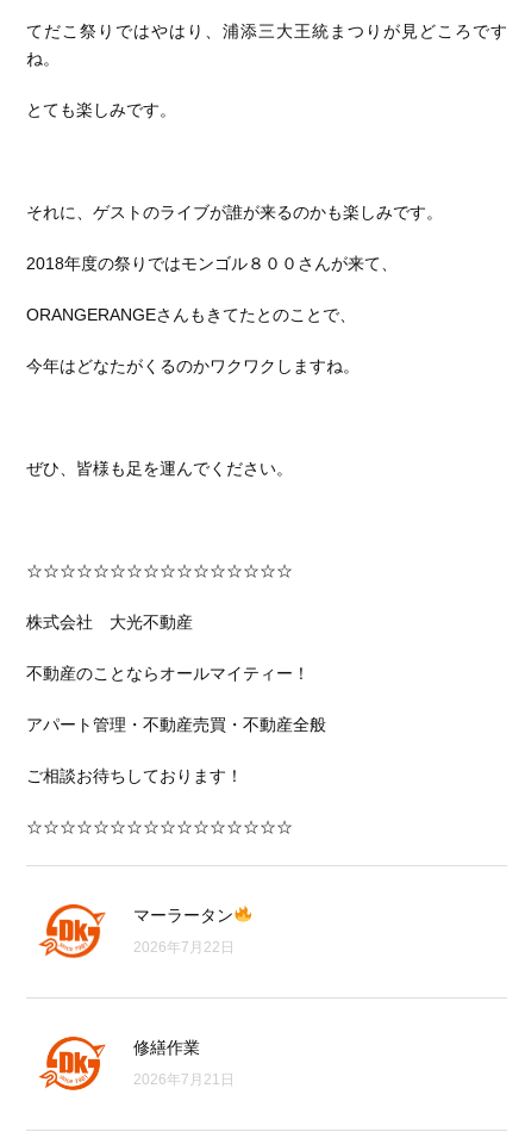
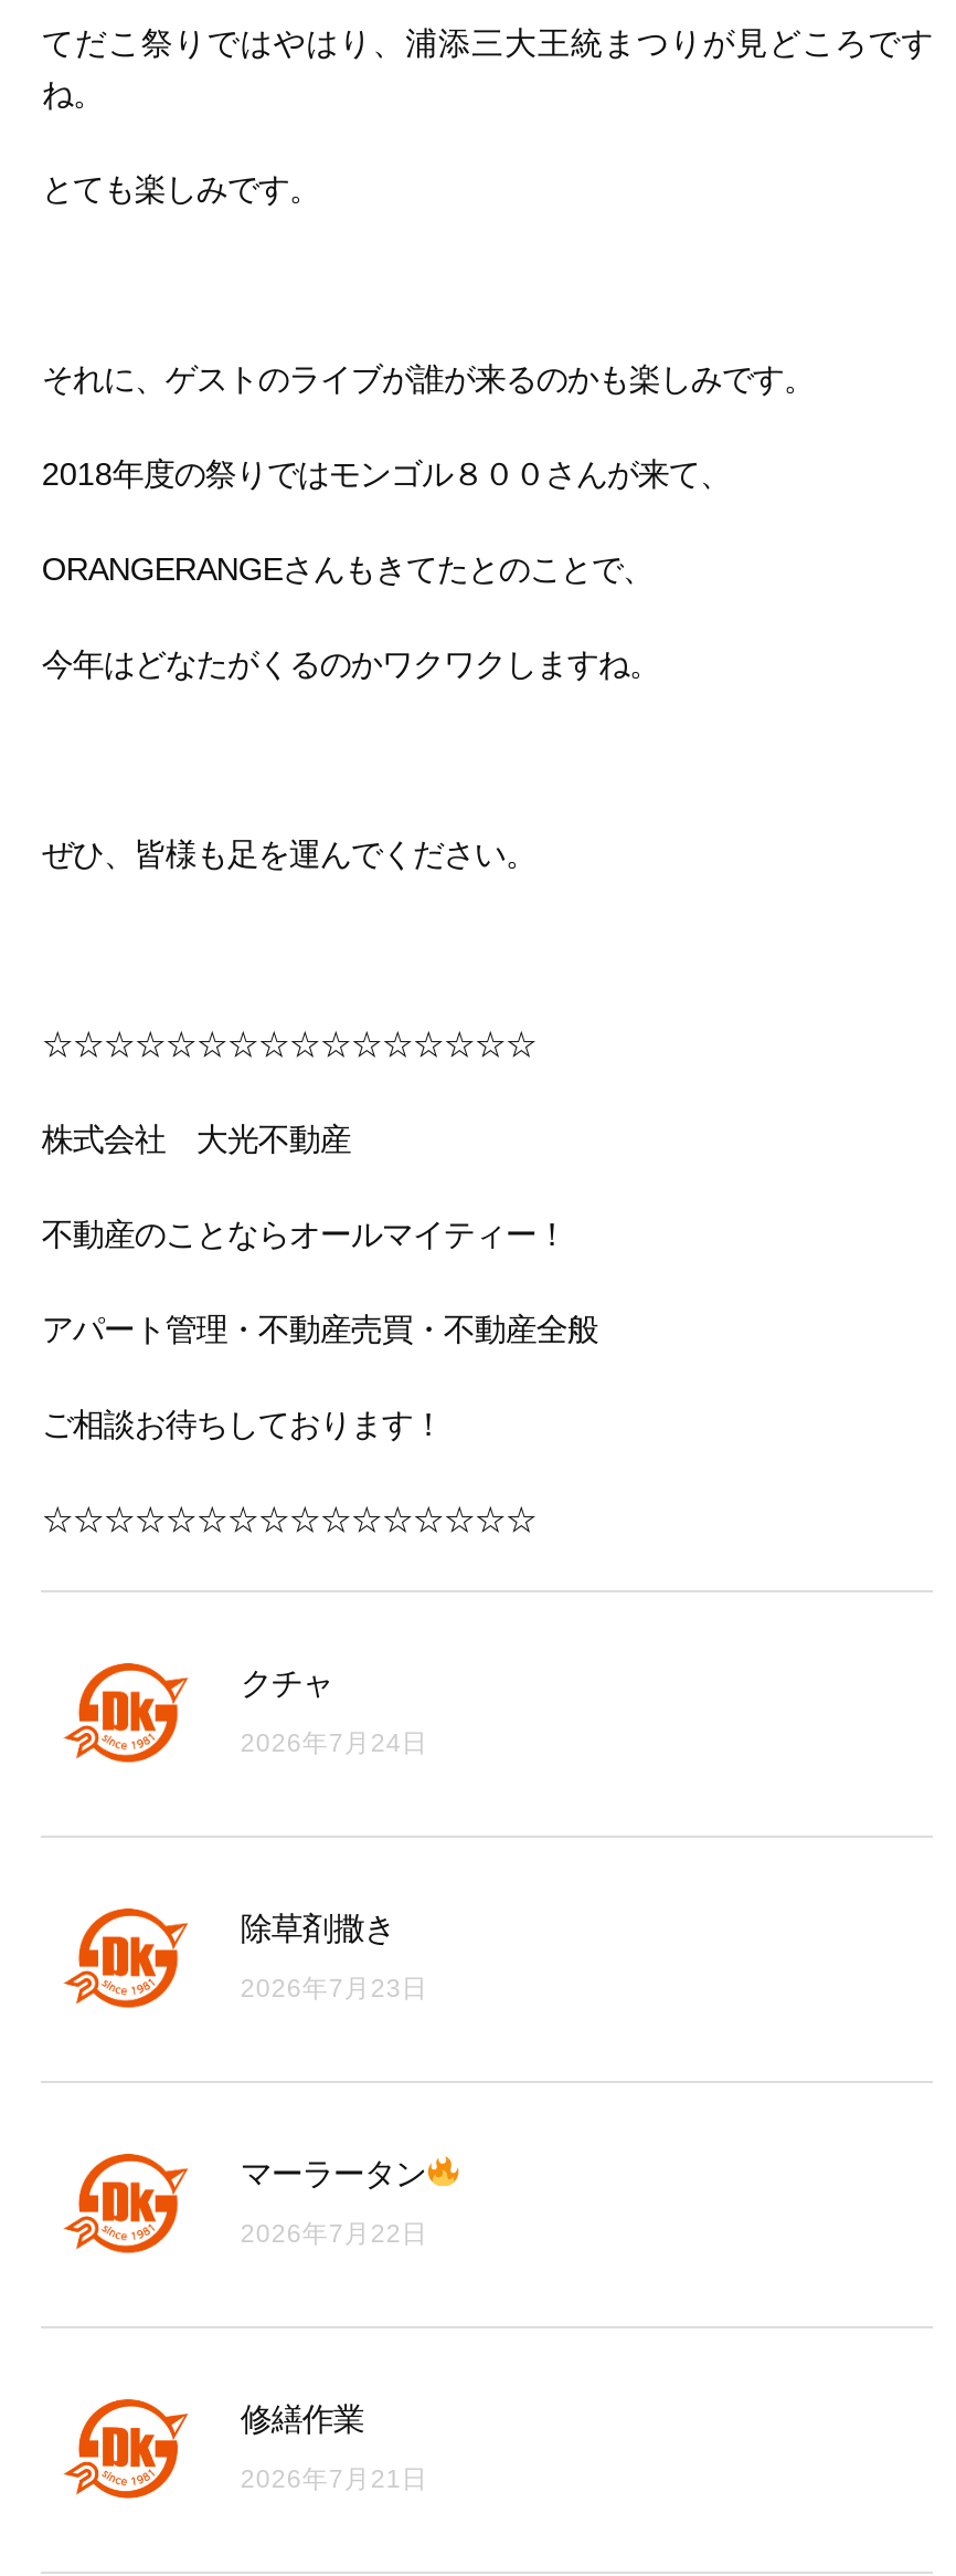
none -> [240,1665,428,1756] クチャ | 2026年7月24日
none -> [240,1911,428,2001] 除草剤撒き | 2026年7月23日

